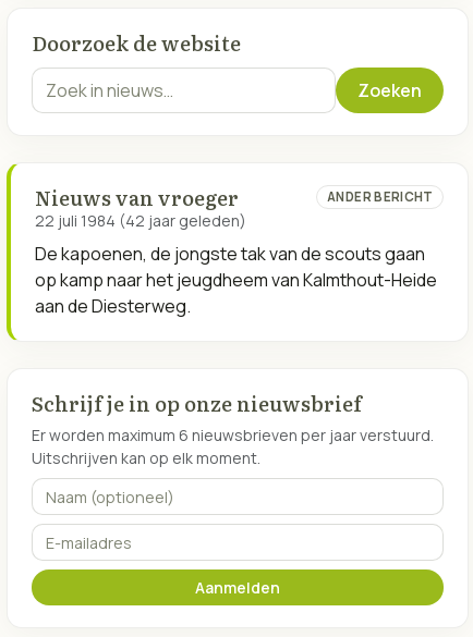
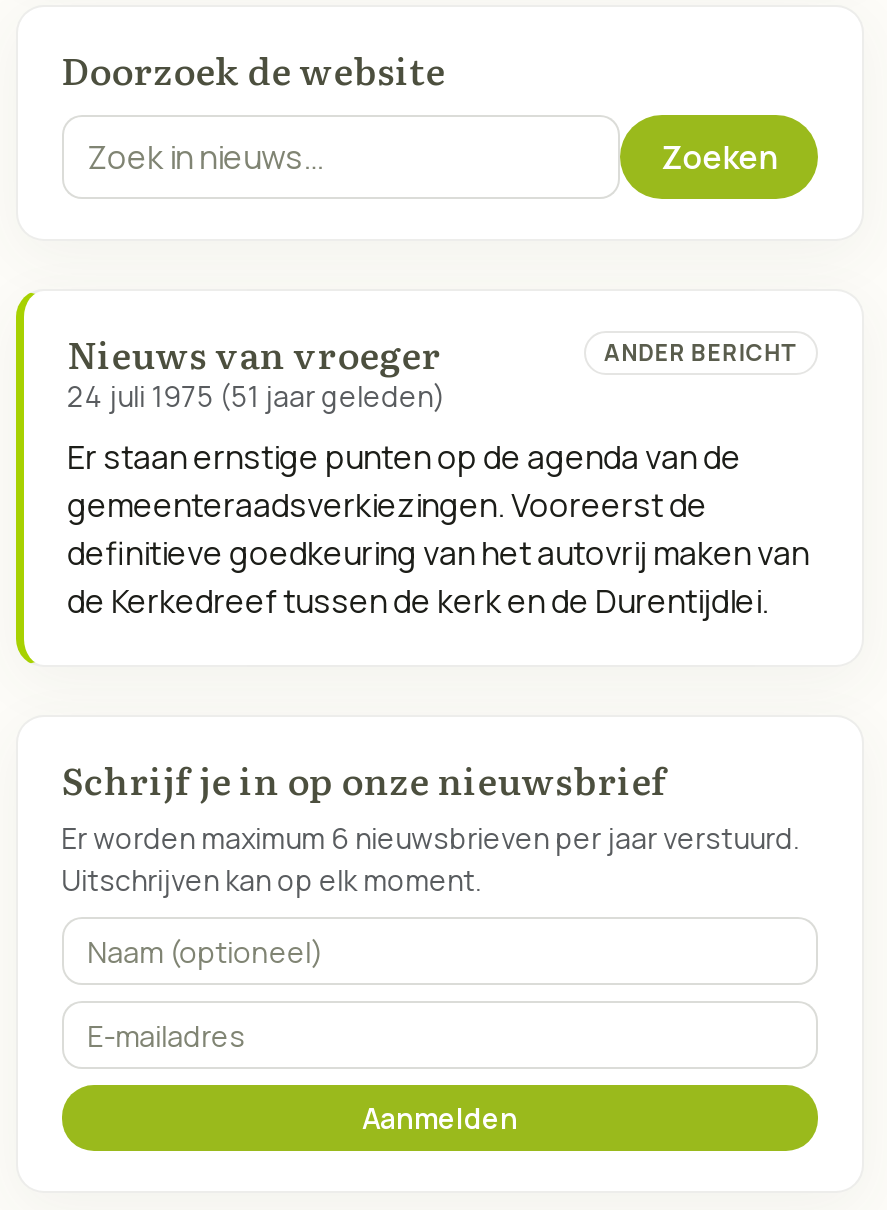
[34,210,246,231] 22 juli 1984 (42 jaar geleden) -> [67,377,445,415] 24 juli 1975 (51 jaar geleden)
[34,242,437,318] De kapoenen, de jongste tak van de scouts gaan | op kamp naar het jeugdheem van Kalmthout-Heide | aan de Diesterweg. -> [67,435,809,623] Er staan ernstige punten op de agenda van de | gemeenteraadsverkiezingen. Vooreerst de | definitieve goedkeuring van het autovrij maken van | de Kerkedreef tussen de kerk en de Durentijdlei.

